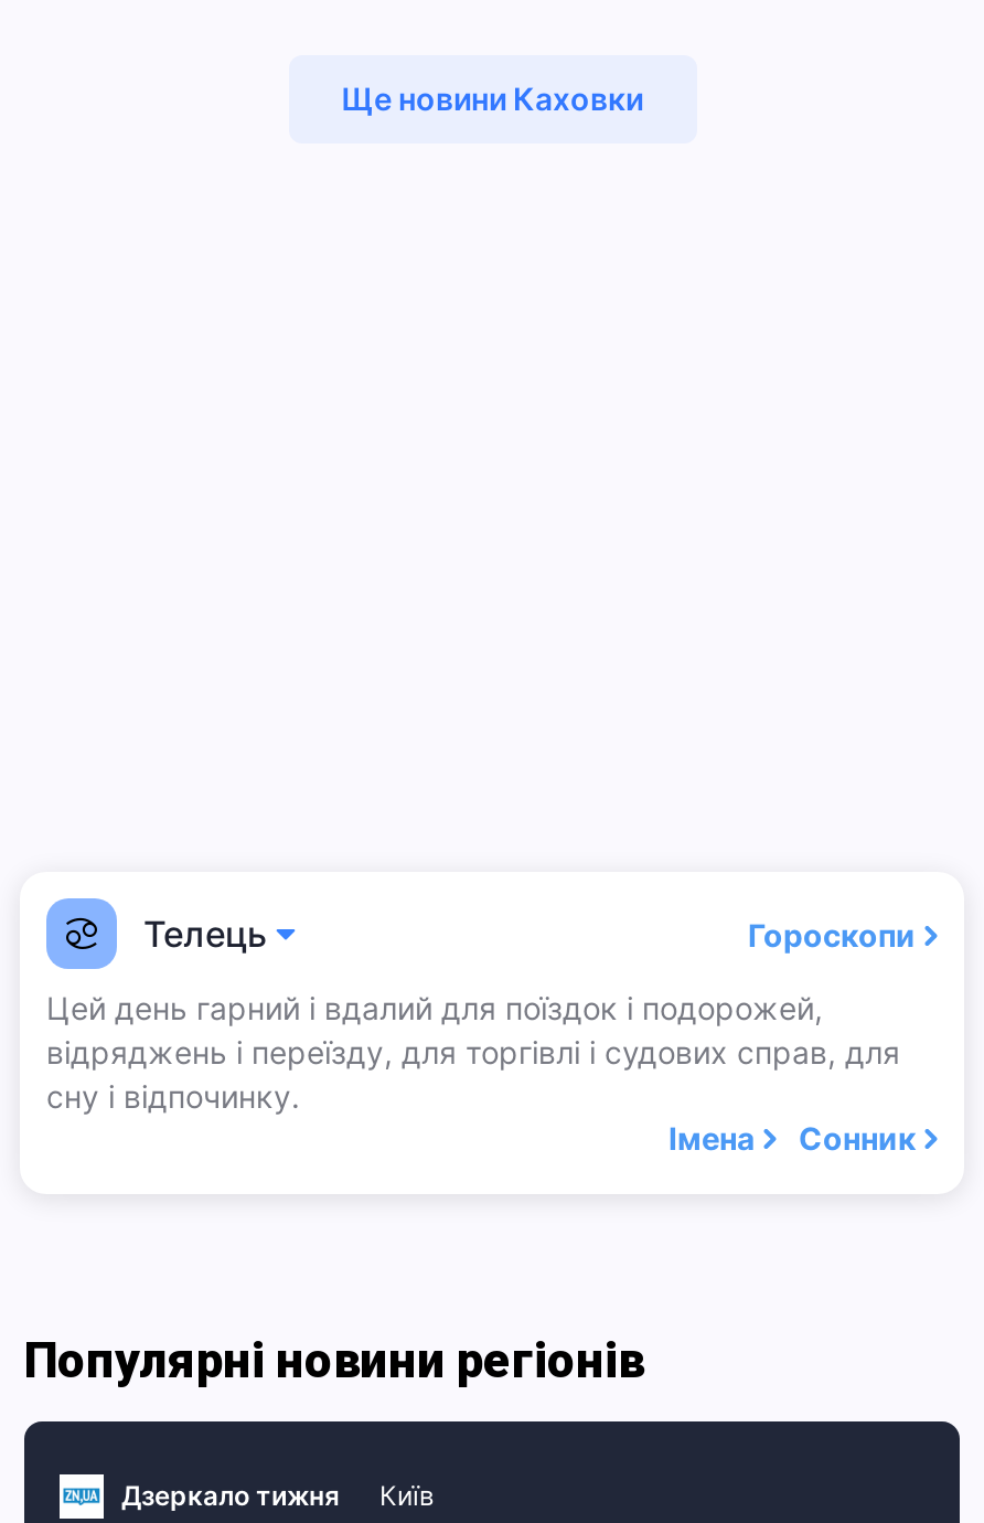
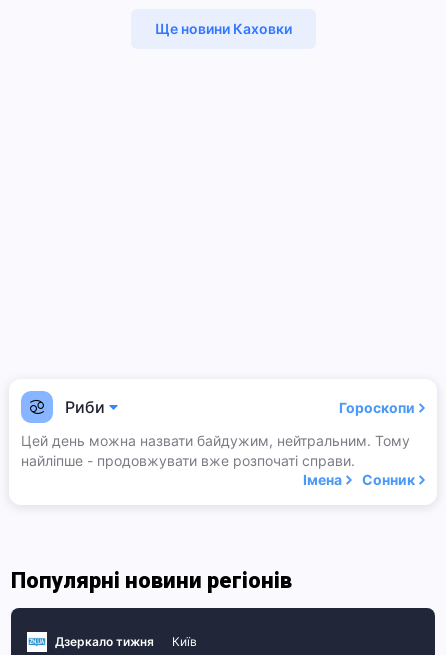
[143,912,267,956] Телець -> [65,397,105,417] Риби
[46,989,900,1115] Цей день гарний і вдалий для поїздок і подорожей, | відряджень і переїзду, для торгівлі і судових справ, для | сну і відпочинку. -> [21,432,410,469] Цей день можна назвати байдужим, нейтральним. Тому | найліпше - продовжувати вже розпочаті справи.

